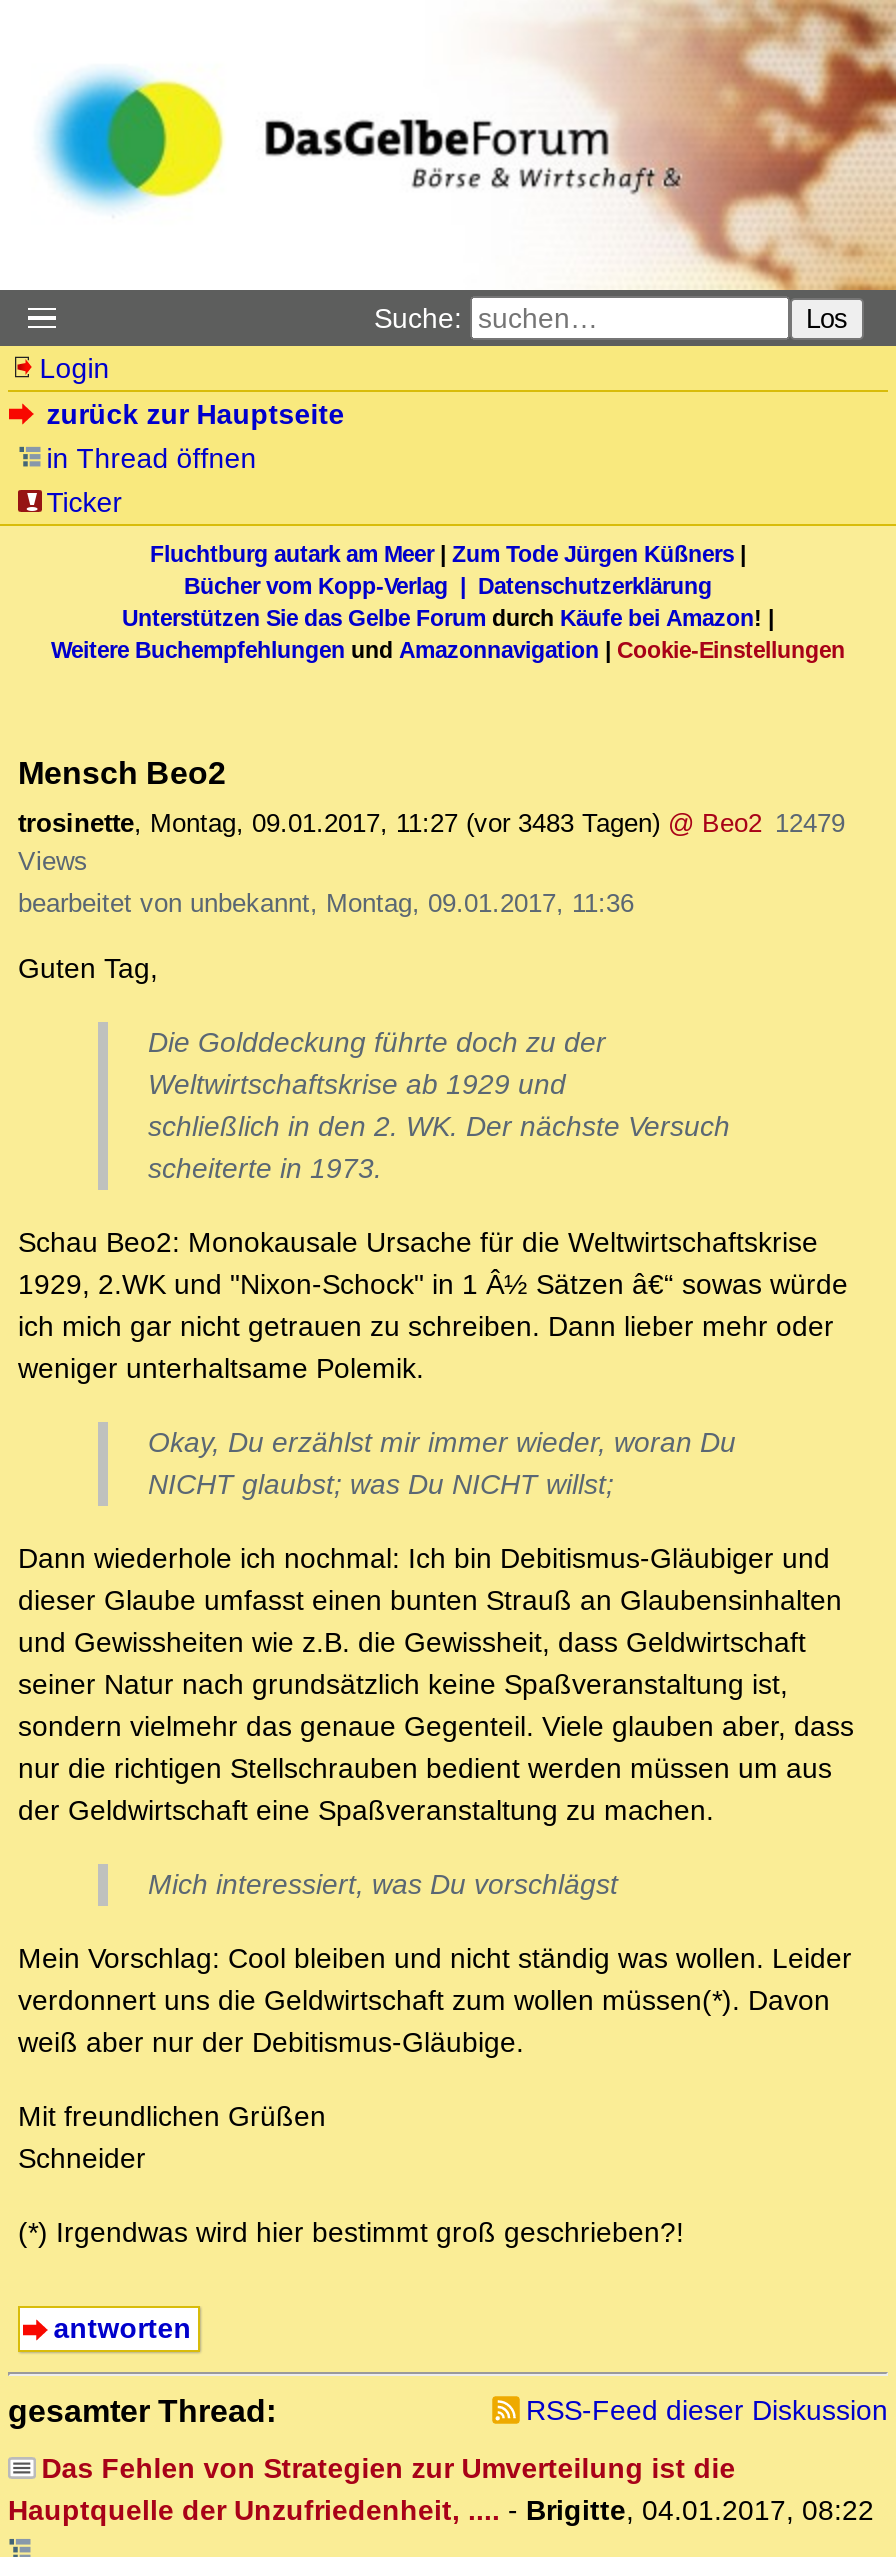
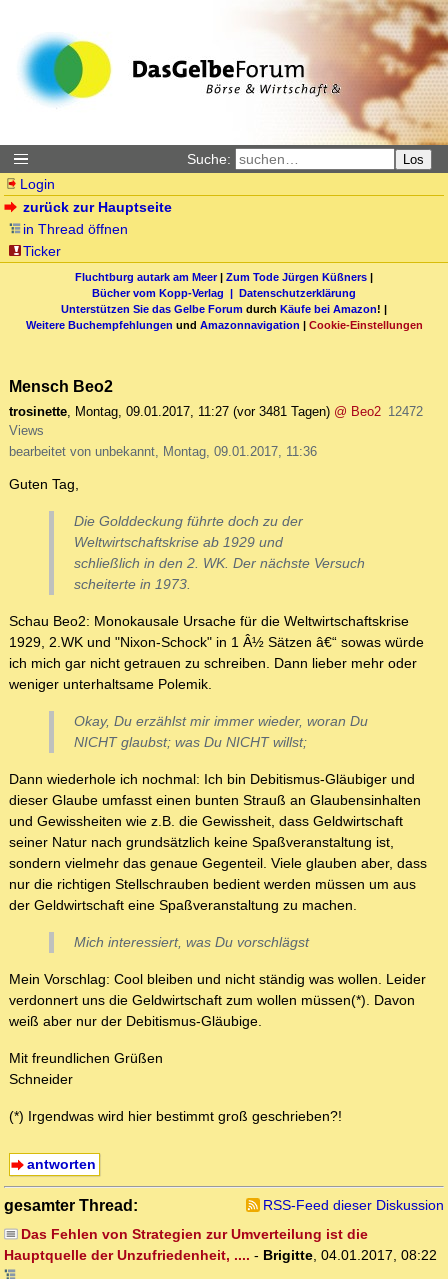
[18,809,845,839] trosinette, Montag, 09.01.2017, 11:27 (vor 3483 Tagen) @ Beo2 12479 -> [9,404,422,419] trosinette, Montag, 09.01.2017, 11:27 (vor 3481 Tagen) @ Beo2 12472

